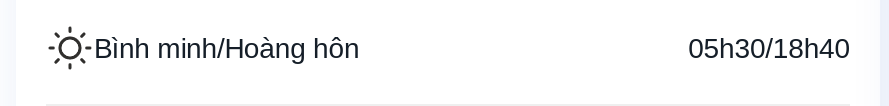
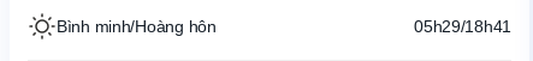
[688,32,850,64] 05h30/18h40 -> [414,17,511,36] 05h29/18h41

